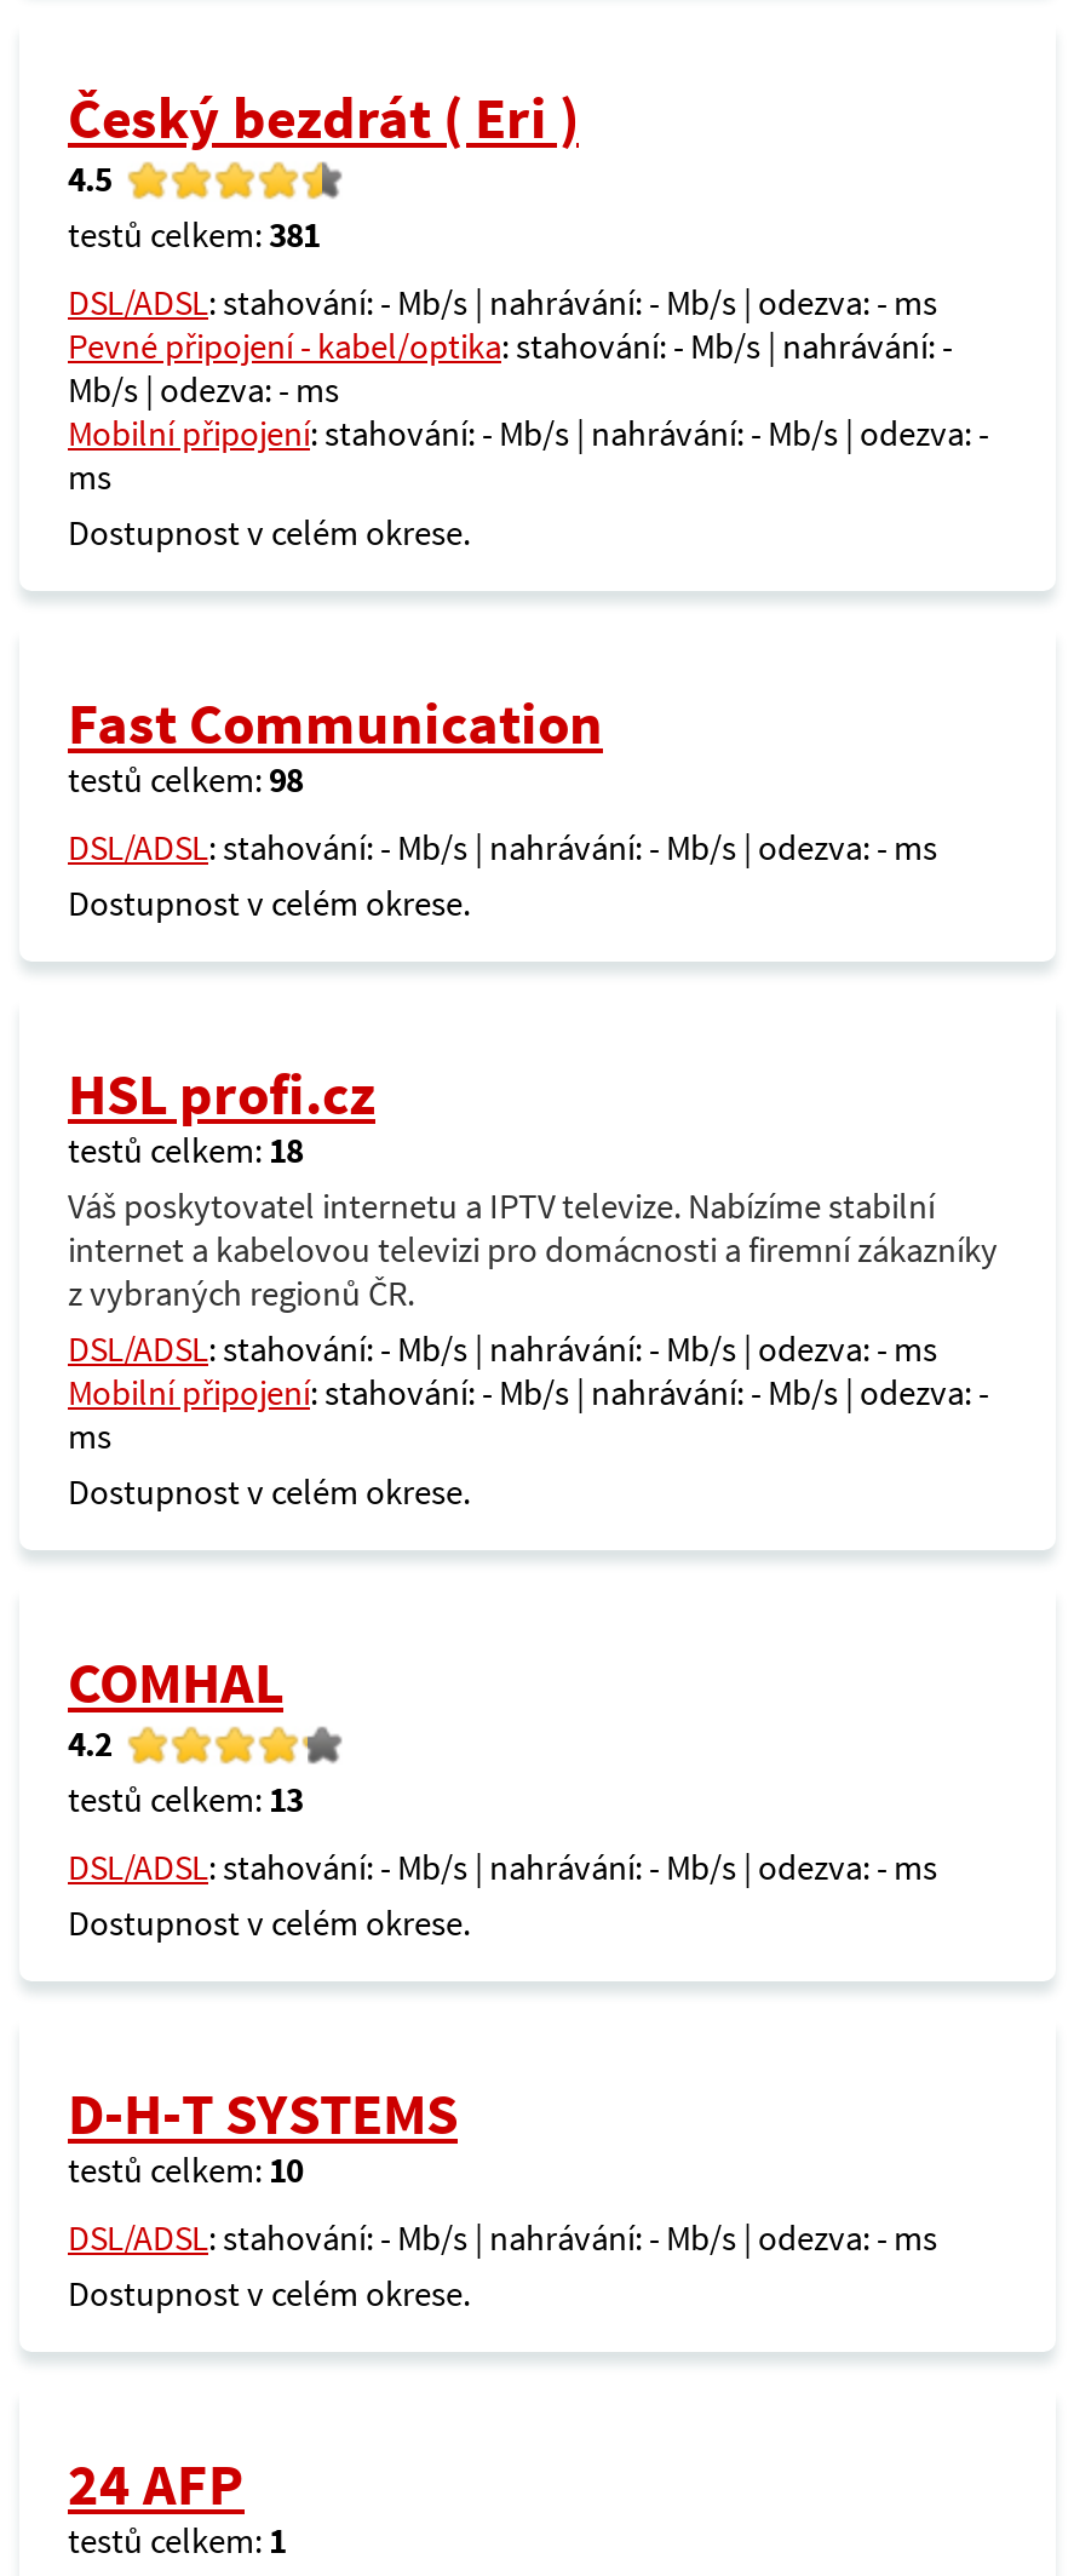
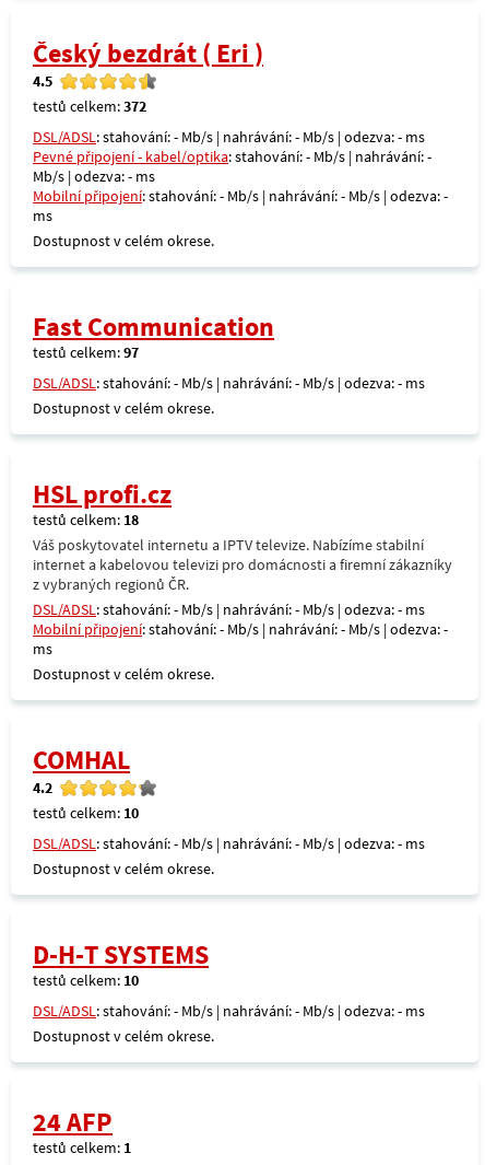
[68,213,320,257] testů celkem: 381 -> [33,96,146,116] testů celkem: 372
[68,758,303,802] testů celkem: 98 -> [33,342,139,362] testů celkem: 97
[68,1778,303,1821] testů celkem: 13 -> [33,803,139,823] testů celkem: 10

